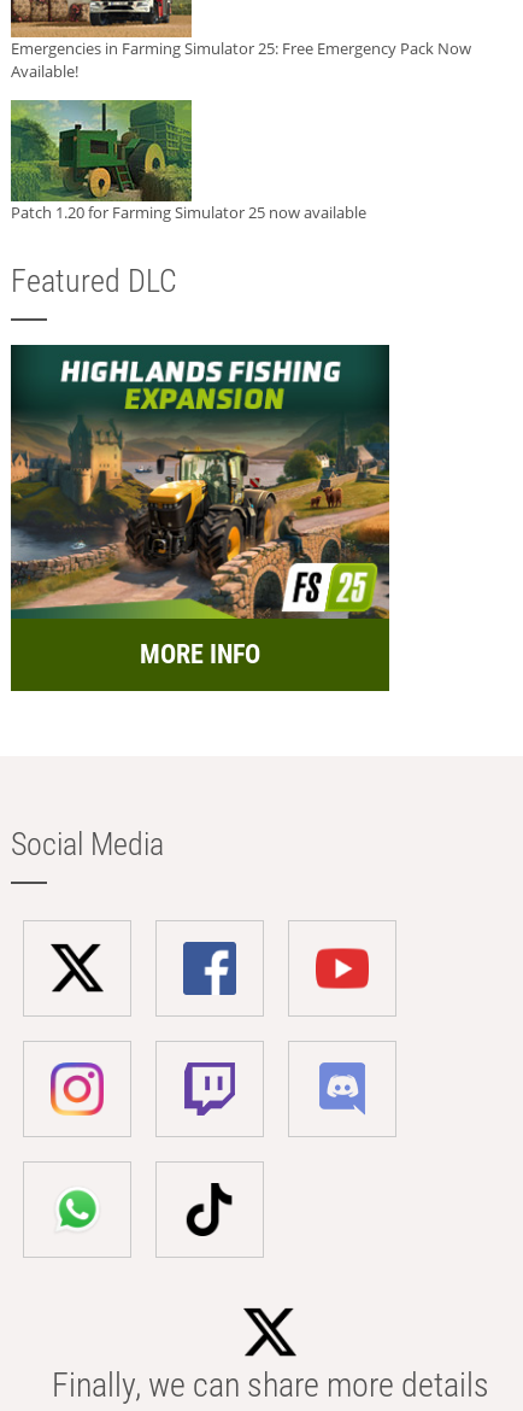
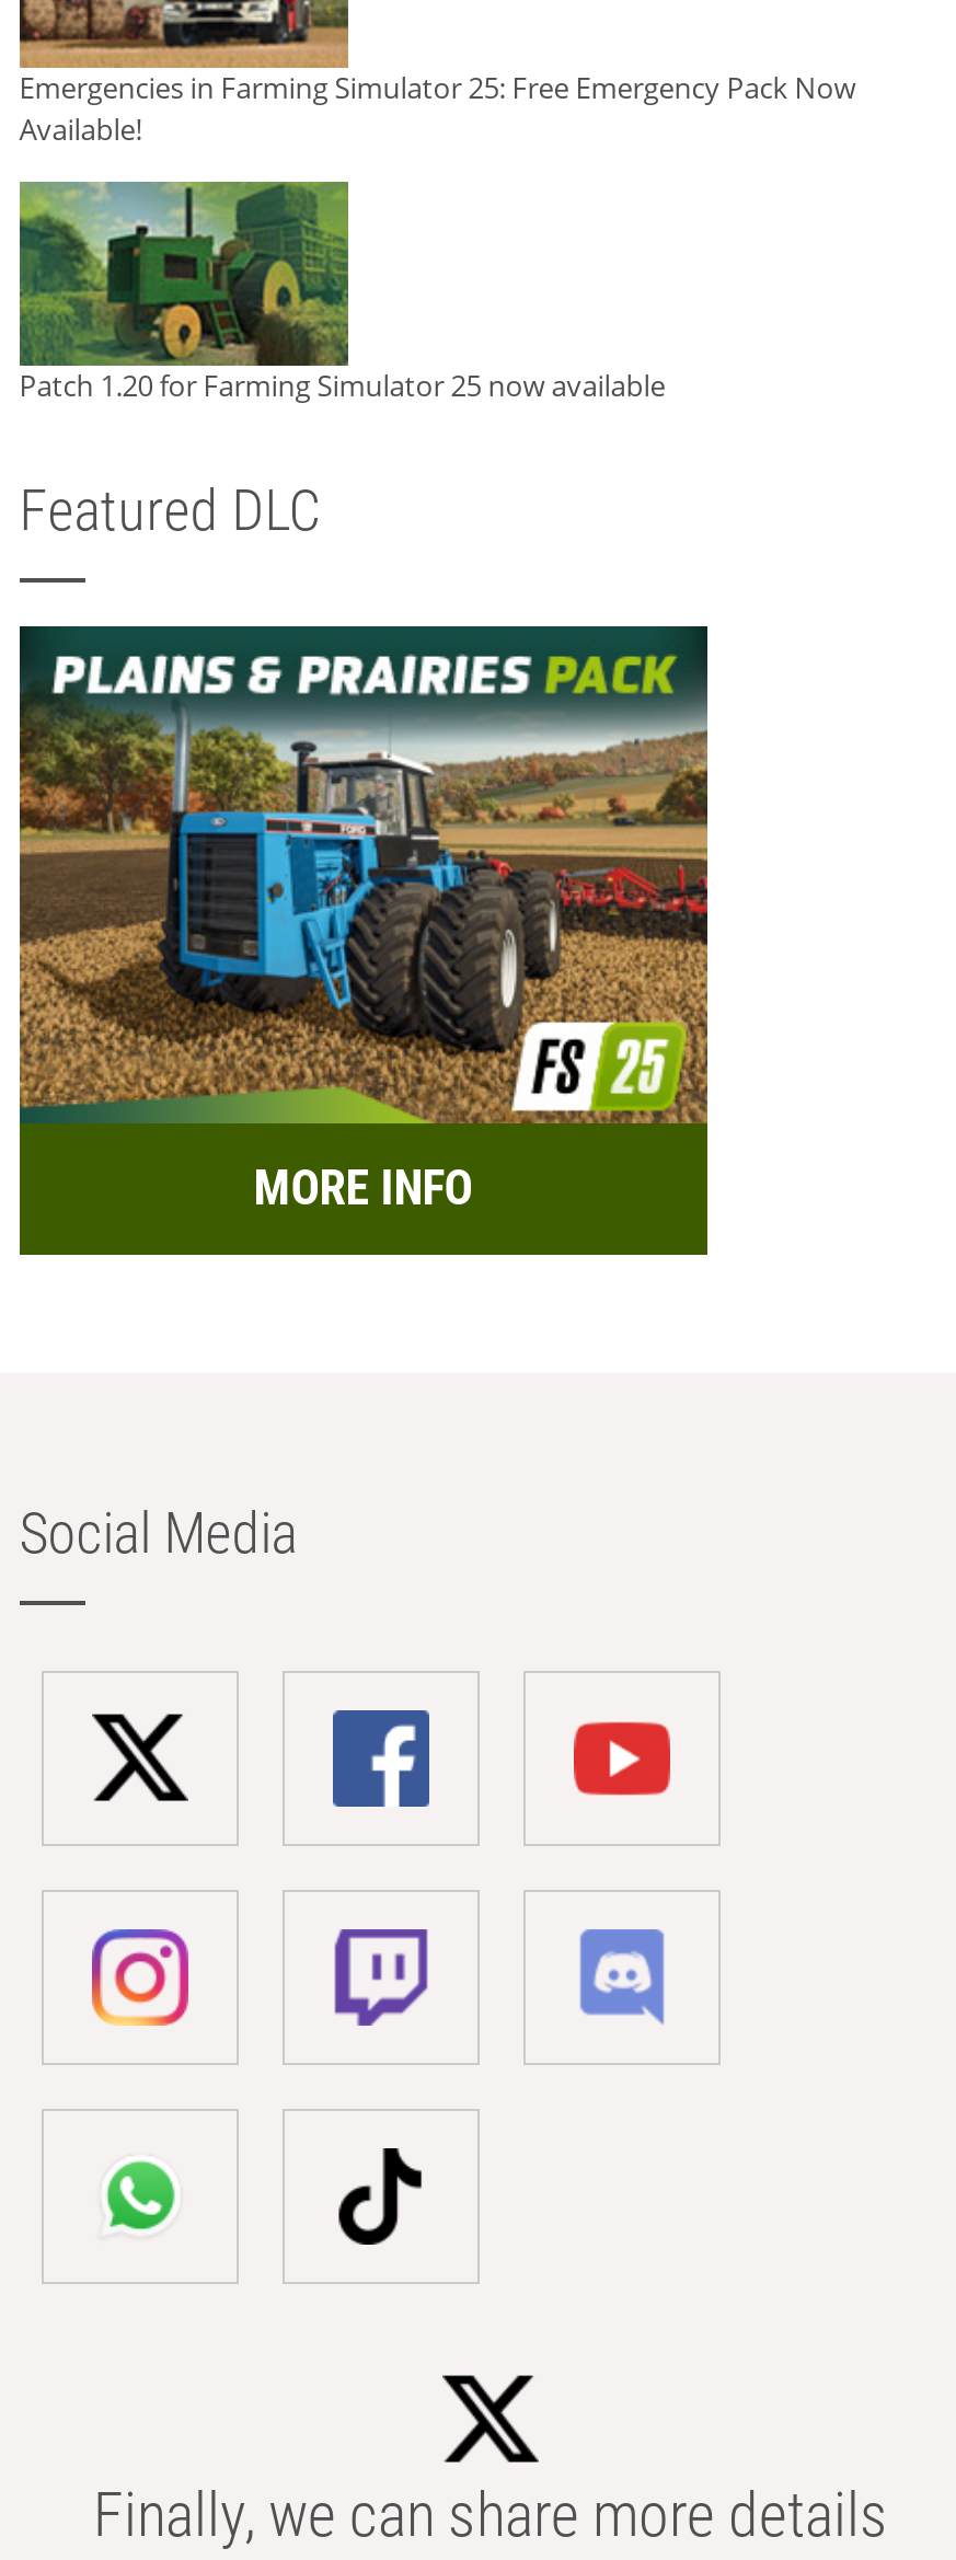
[10,359,390,619] [image] -> [18,653,710,1126] [image]

